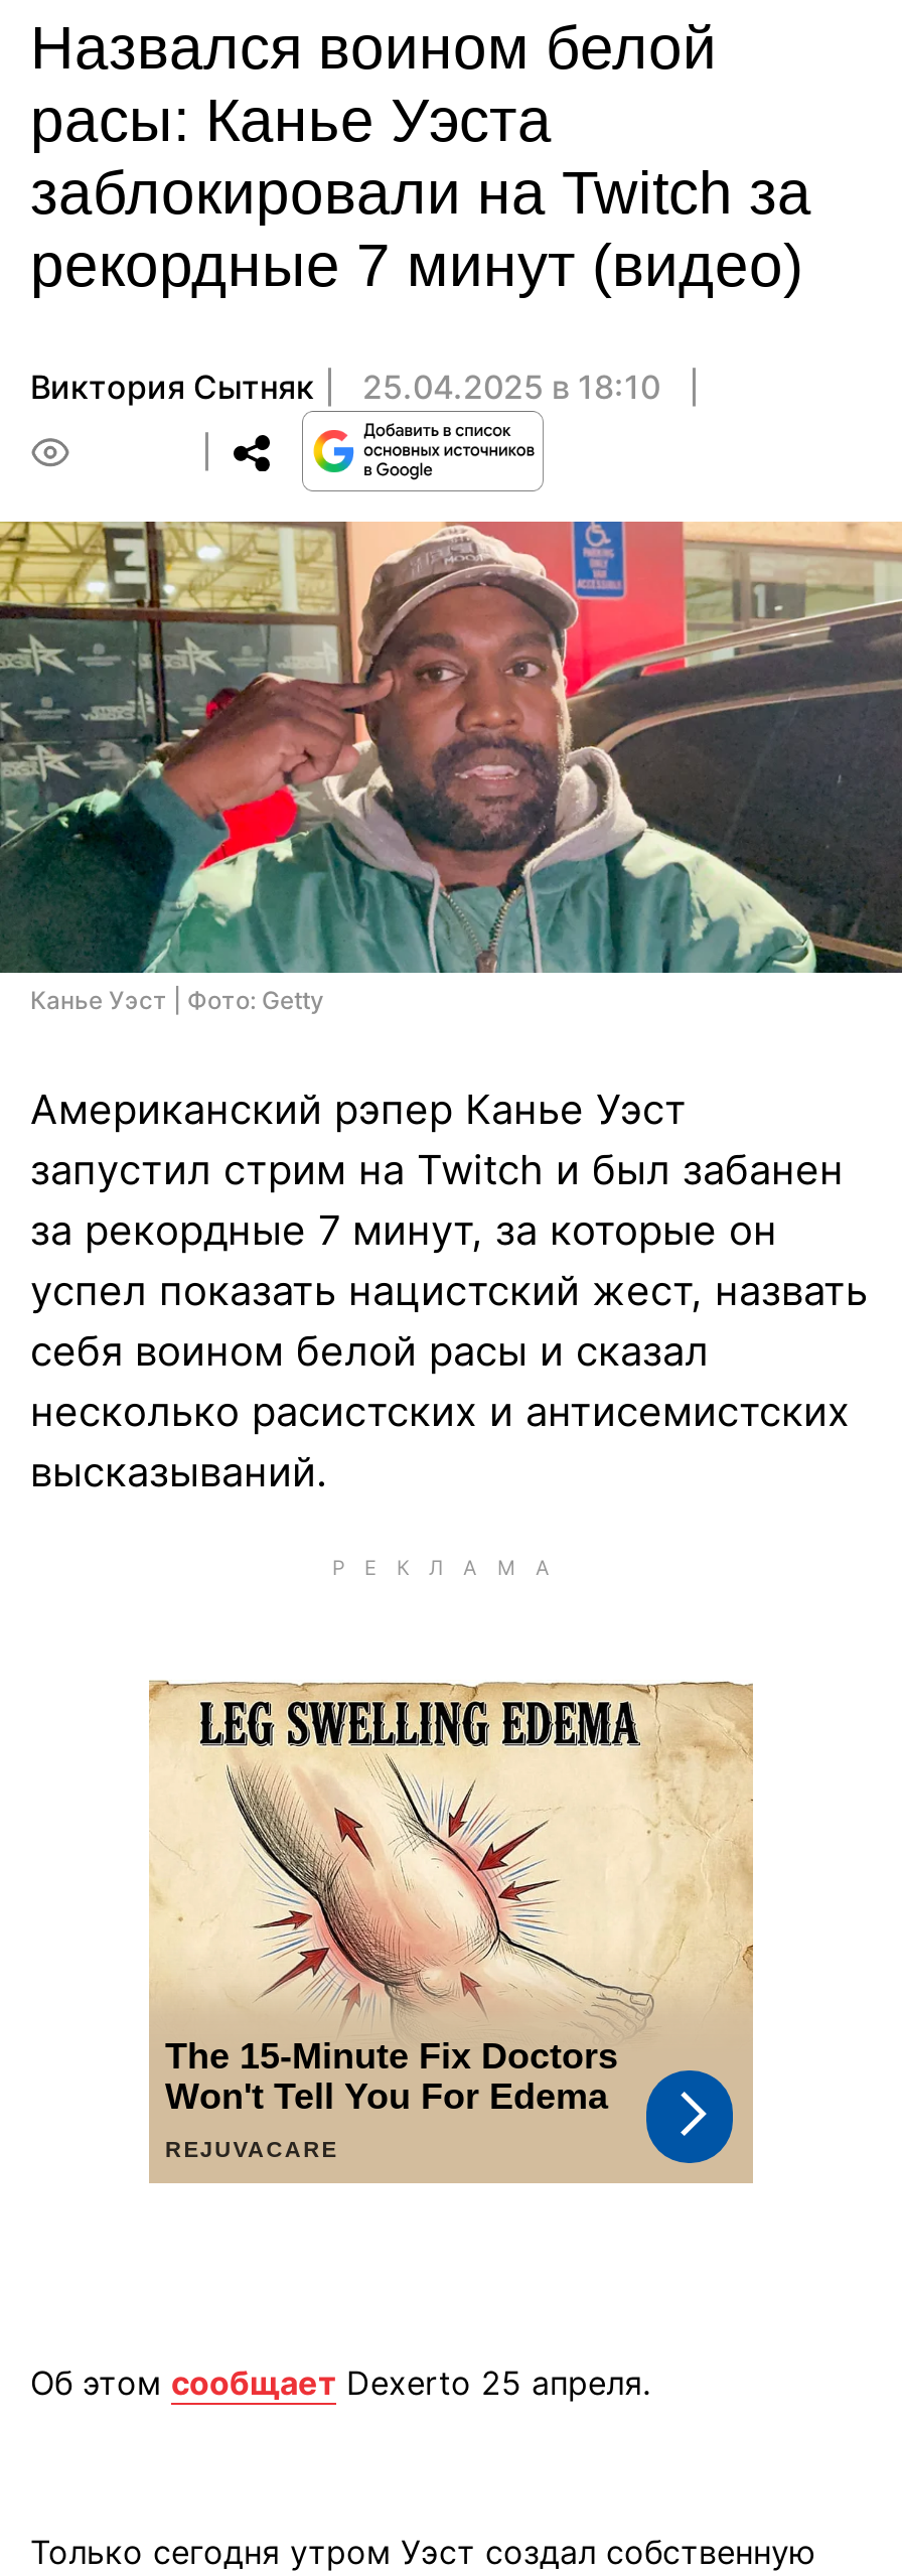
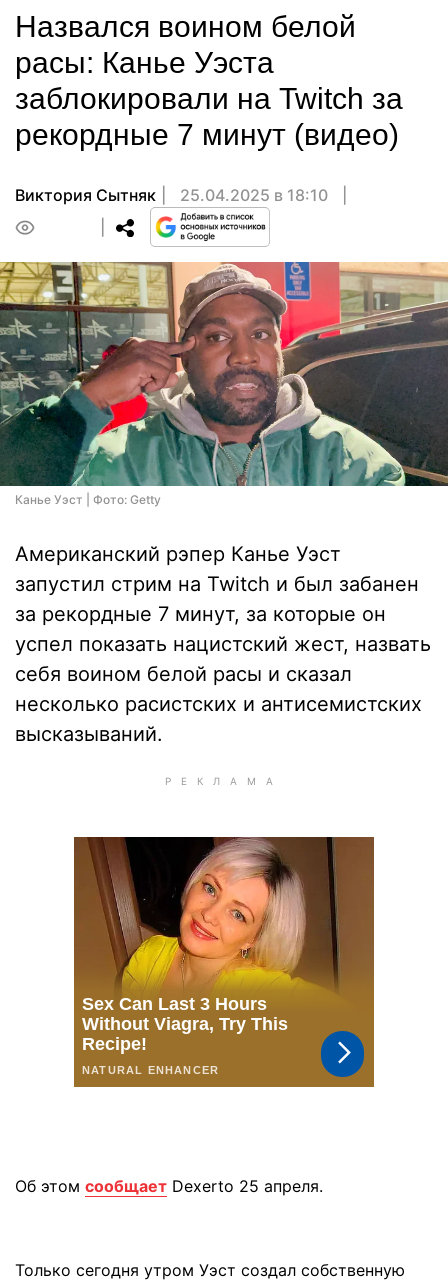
[147,1680,755,2181] [image] -> [73,836,374,1087] [image]

